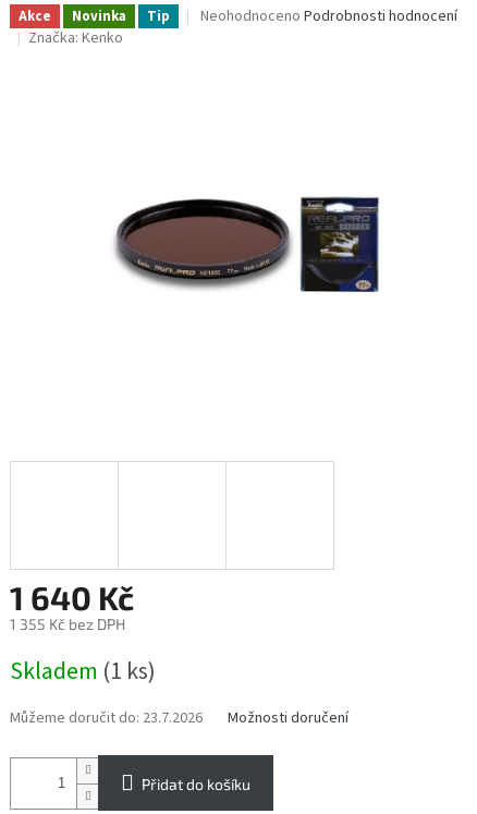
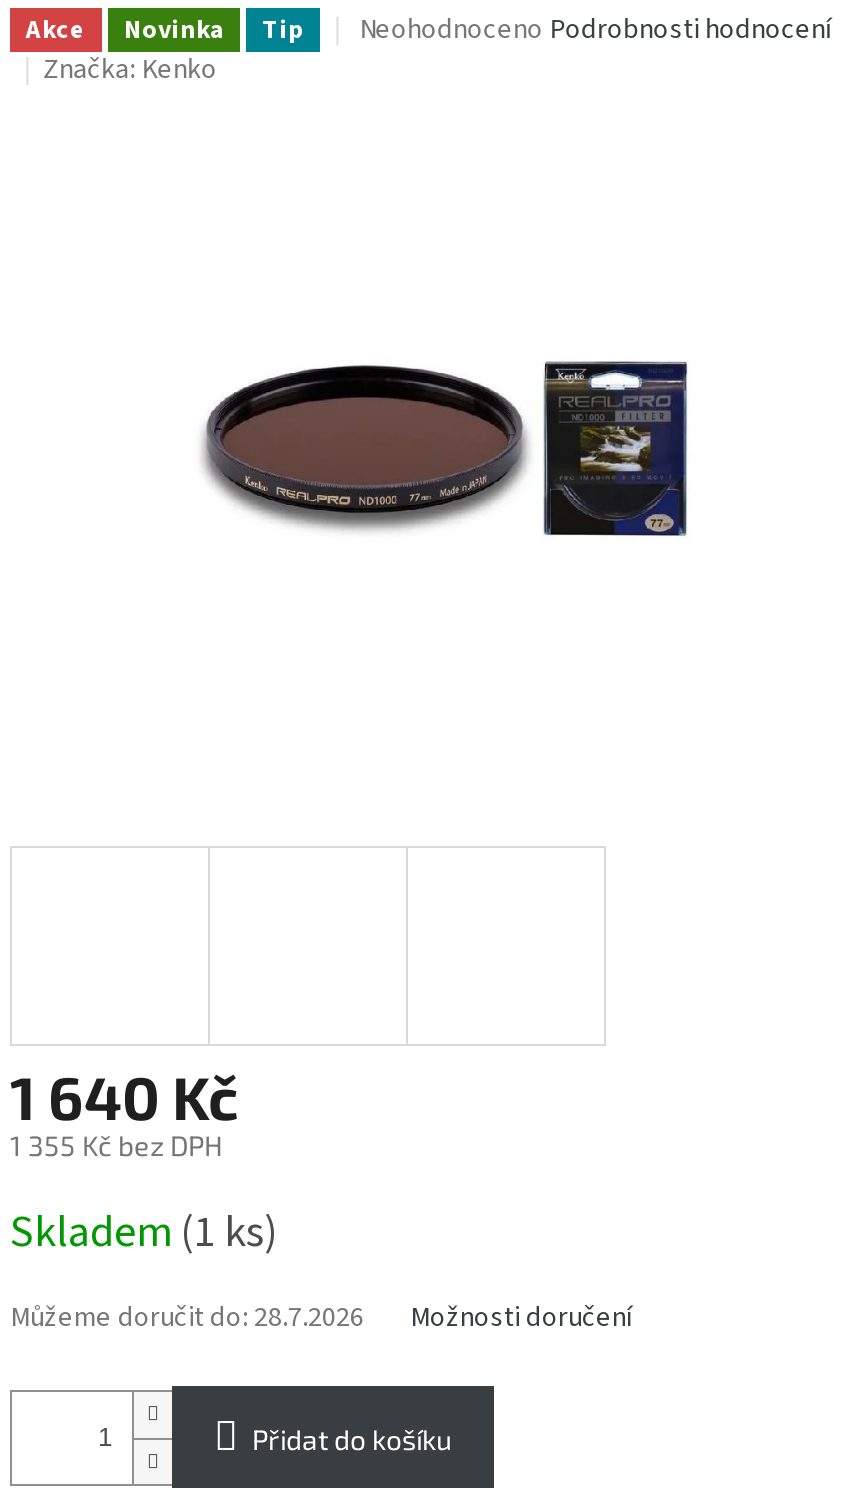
[10,708,203,729] Můžeme doručit do: 23.7.2026 -> [10,1299,364,1339] Můžeme doručit do: 28.7.2026

